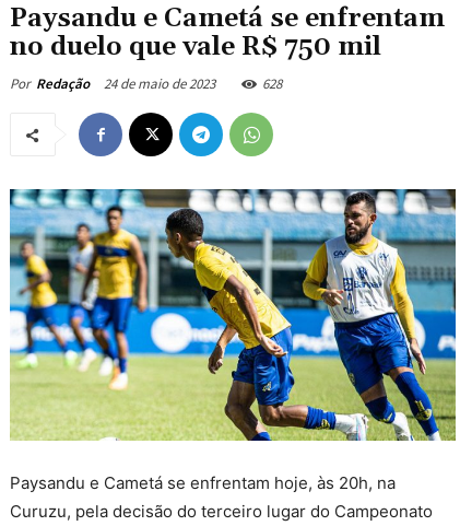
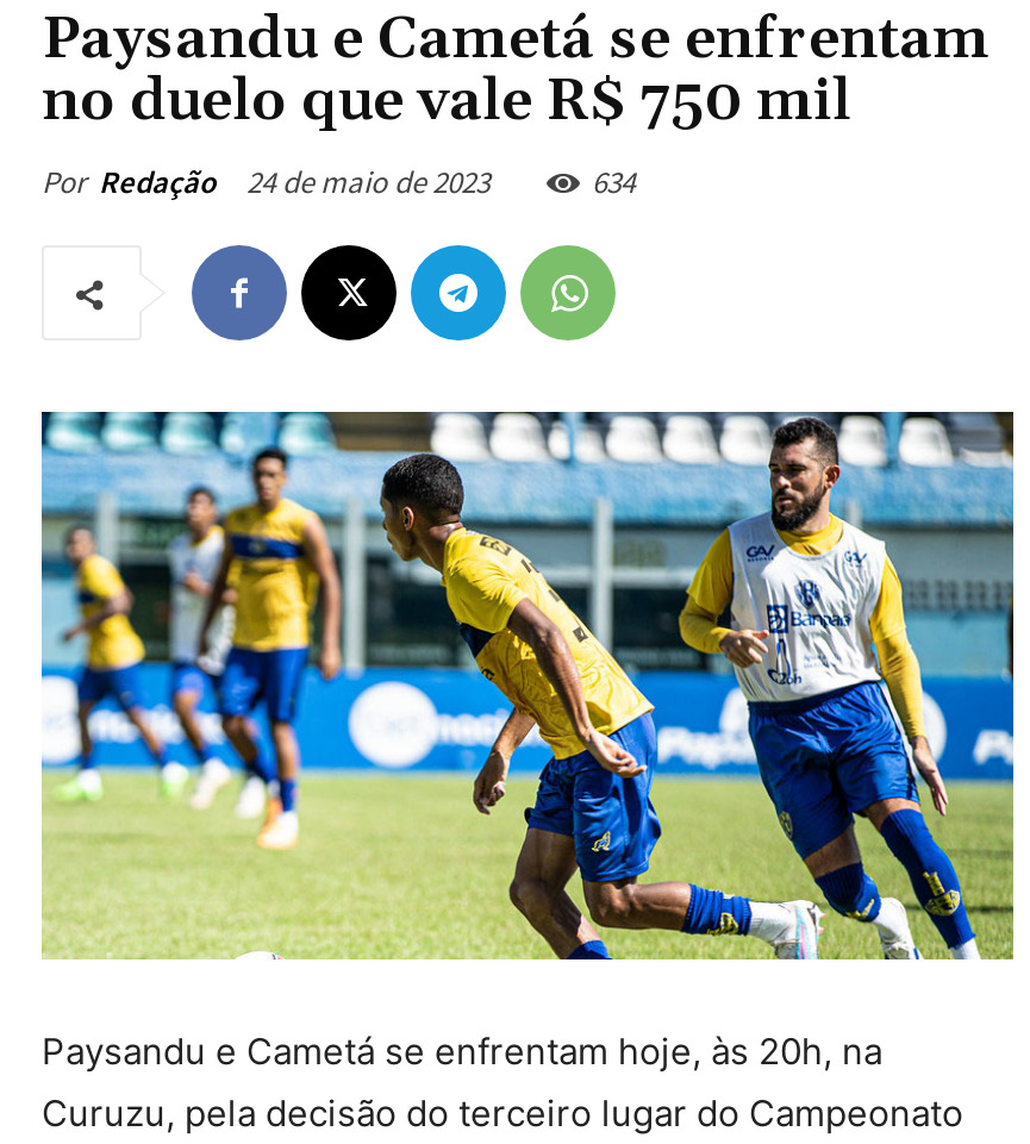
[262,74,282,93] 628 -> [592,162,635,203] 634

